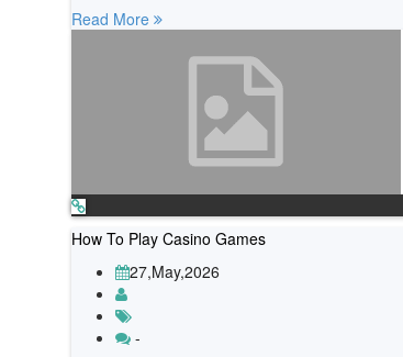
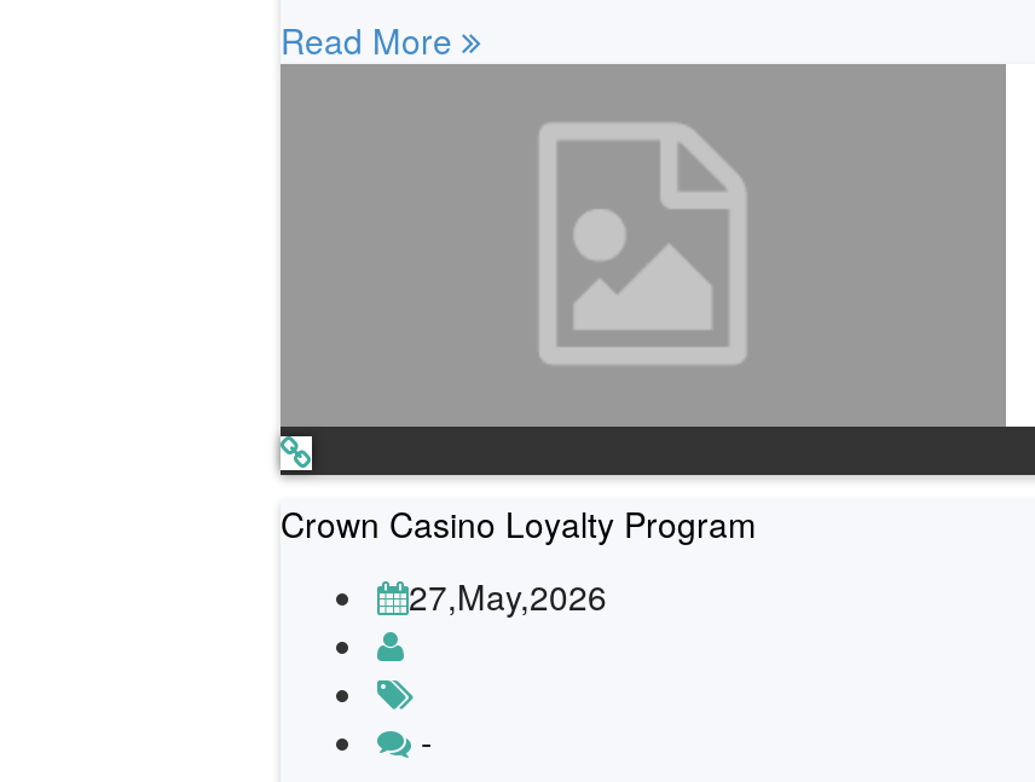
[71,227,266,249] How To Play Casino Games -> [281,499,757,548] Crown Casino Loyalty Program

